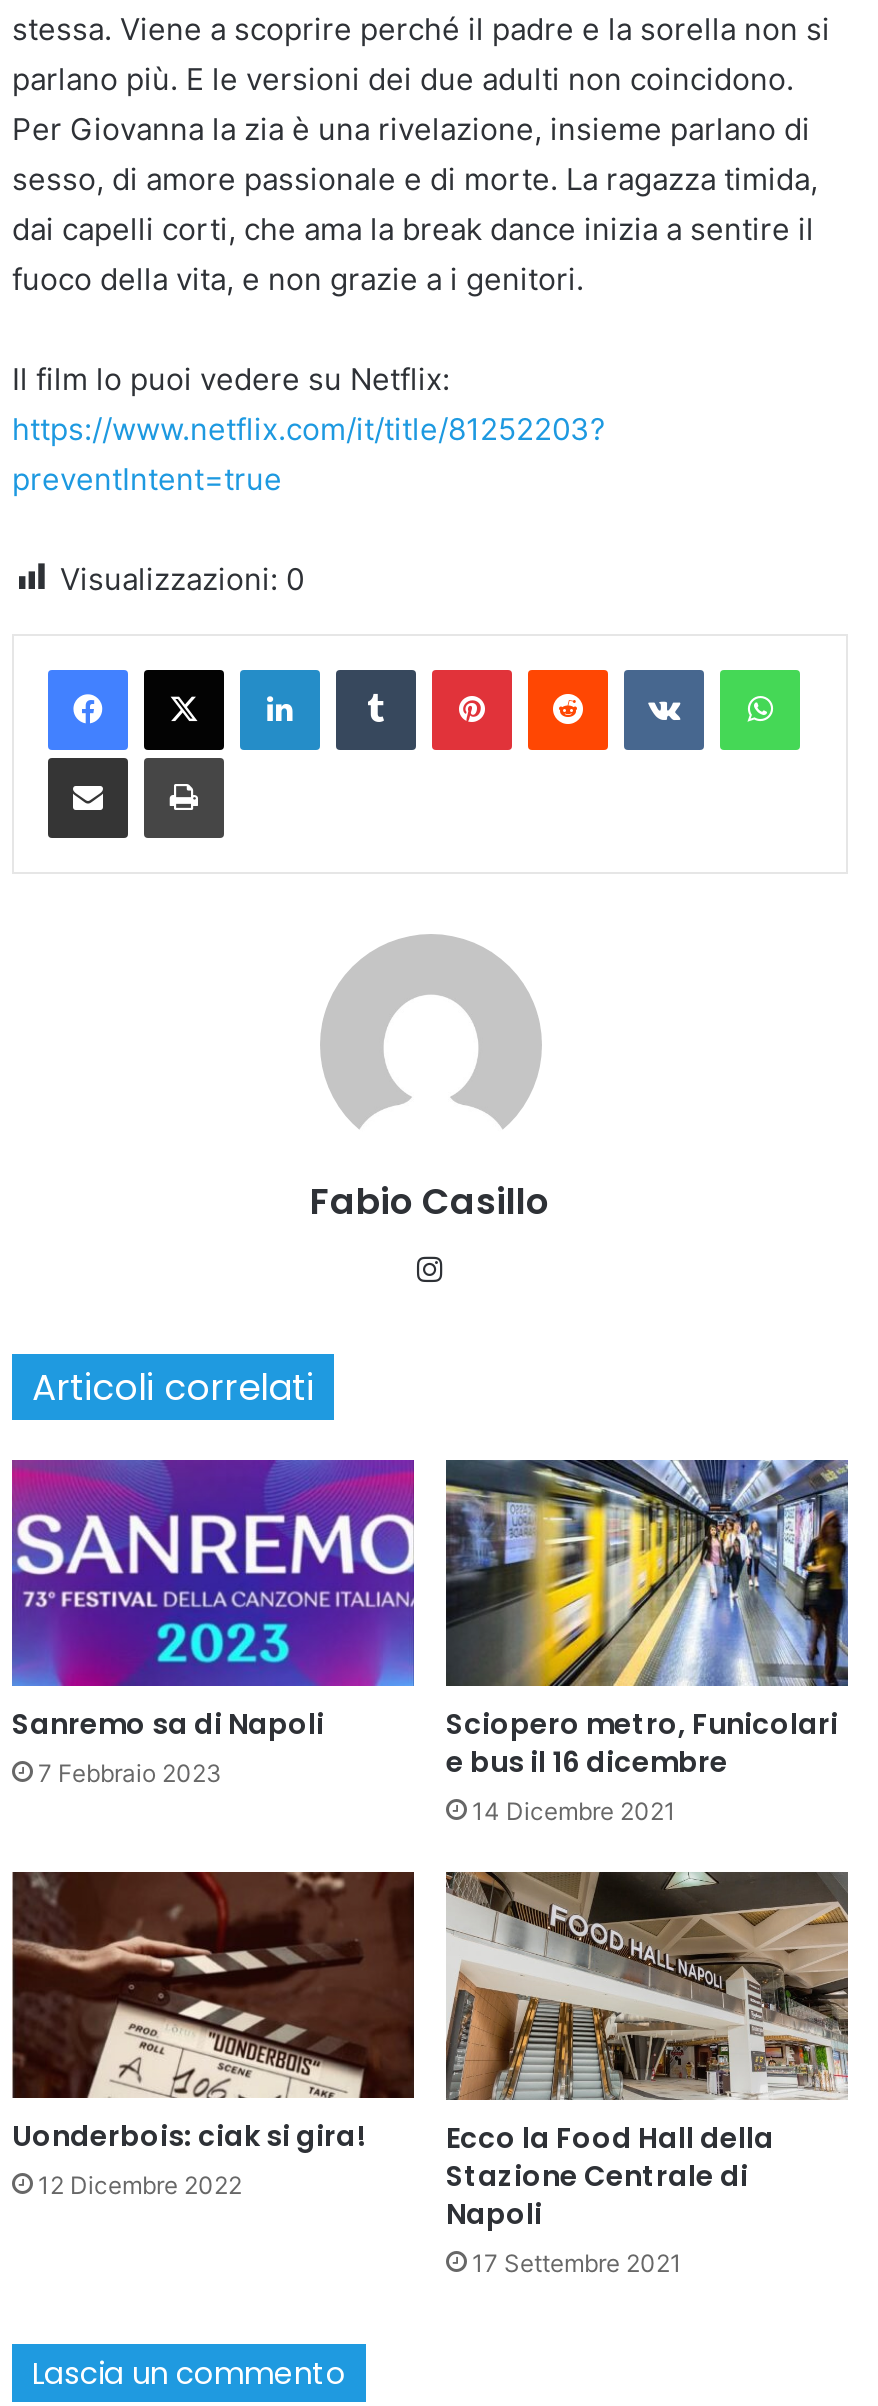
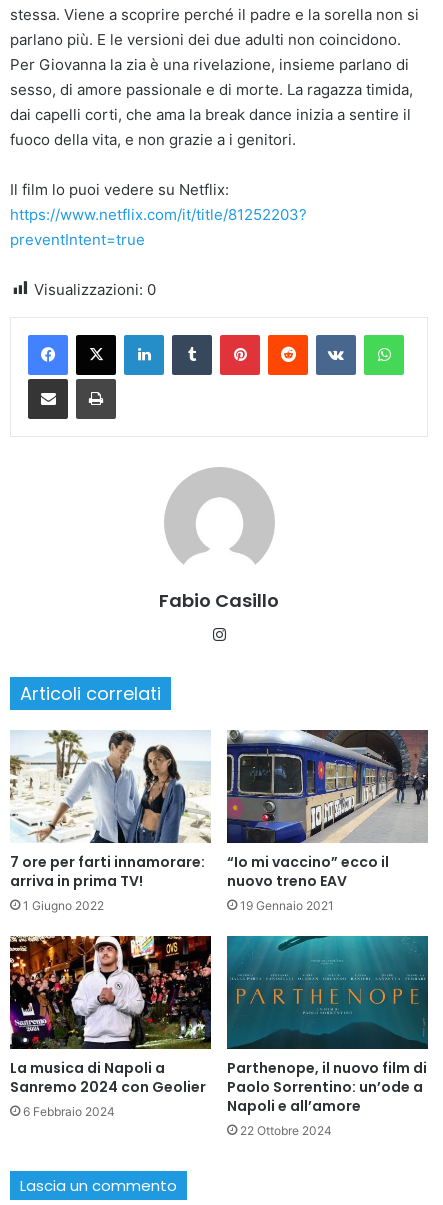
[10,1458,416,1788] [image] | Sanremo sa di Napoli | 7 Febbraio 2023 -> [9,729,212,913] [image] | 7 ore per farti innamorare: | arriva in prima TV! | 1 Giugno 2022
[444,1458,850,1826] [image] | Sciopero metro, Funicolari | e bus il 16 dicembre | 14 Dicembre 2021 -> [226,729,429,913] [image] | “Io mi vaccino” ecco il | nuovo treno EAV | 19 Gennaio 2021
[10,1870,414,2201] [image] | Uonderbois: ciak si gira! | 12 Dicembre 2022 -> [9,935,212,1119] [image] | La musica di Napoli a | Sanremo 2024 con Geolier | 6 Febbraio 2024
[444,1870,850,2277] [image] | Ecco la Food Hall della | Stazione Centrale di | Napoli | 17 Settembre 2021 -> [226,935,429,1138] [image] | Parthenope, il nuovo film di | Paolo Sorrentino: un’ode a | Napoli e all’amore | 22 Ottobre 2024

